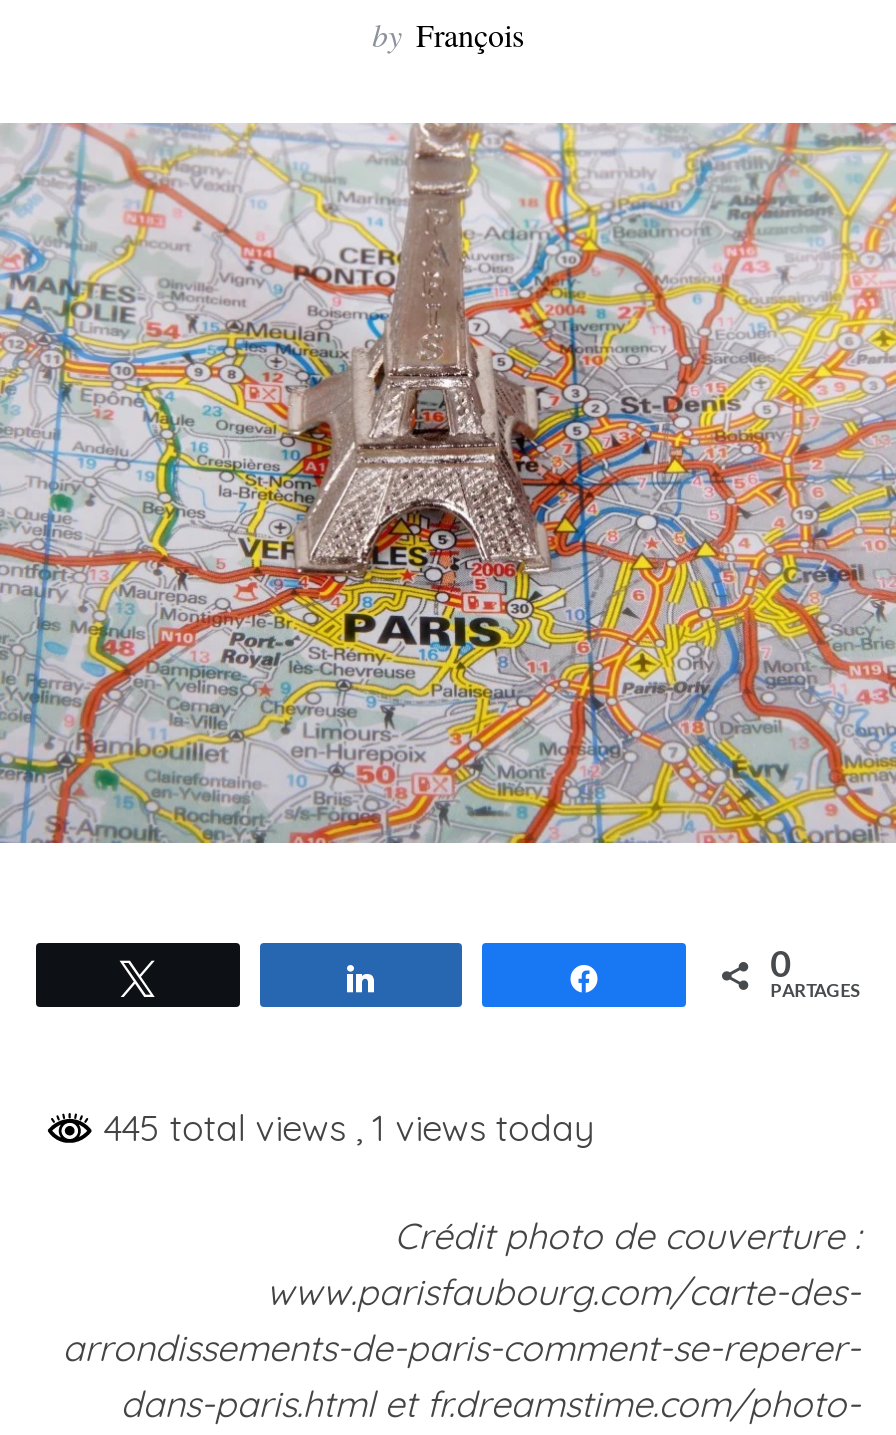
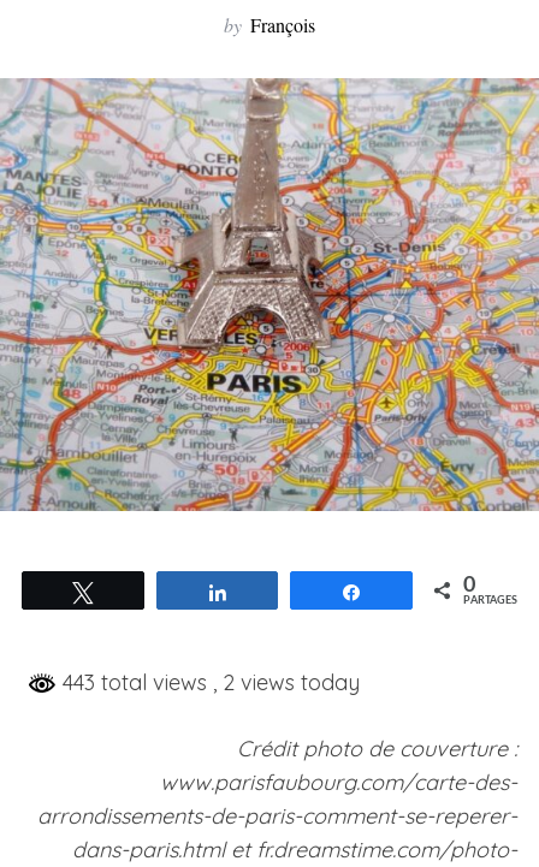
[94,1105,594,1151] 445 total views, 1 views today -> [56,669,360,696] 443 total views, 2 views today

